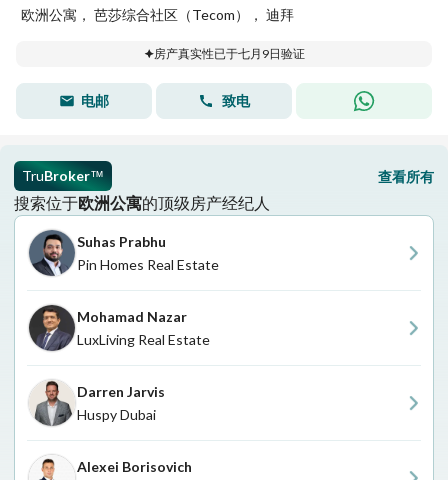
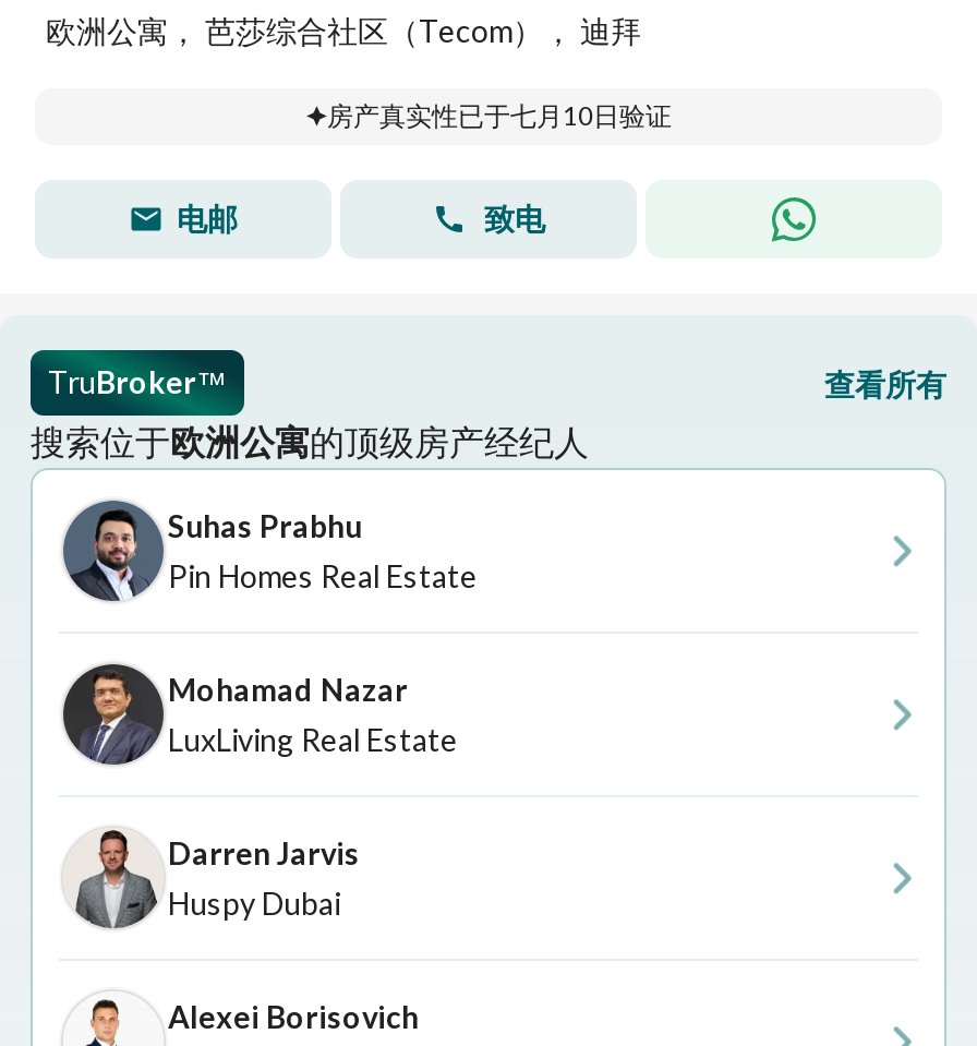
[153,46,304,61] 房产真实性已于七月9日验证 -> [327,99,672,132] 房产真实性已于七月10日验证

